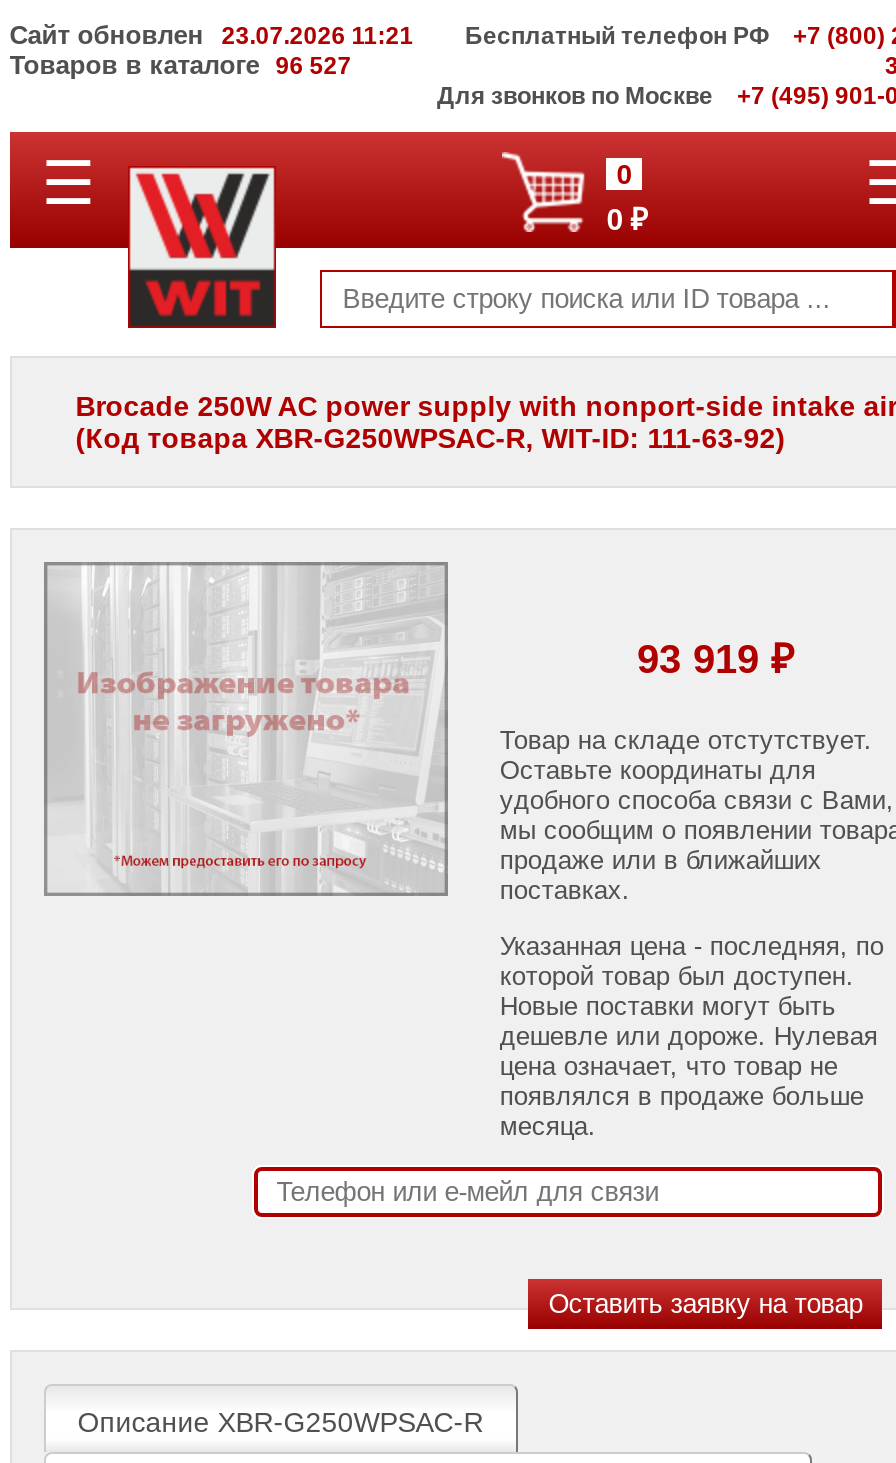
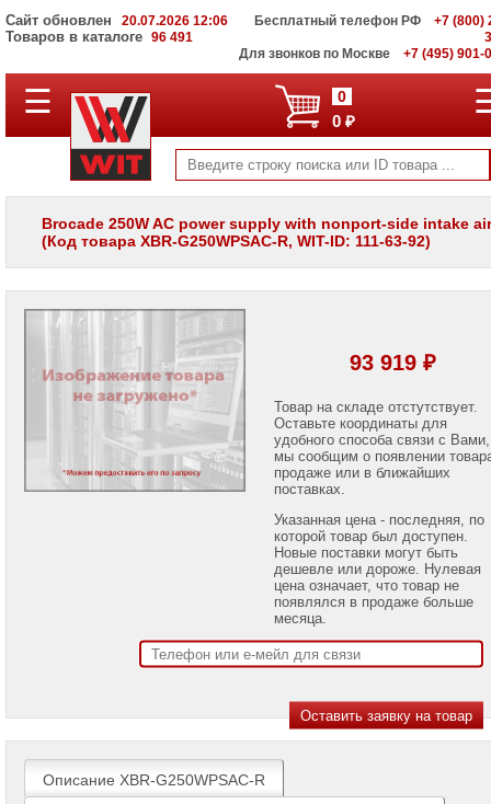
[10,20,414,50] Сайт обновлен 23.07.2026 11:21 -> [5,12,228,28] Сайт обновлен 20.07.2026 12:06
[10,50,352,80] Товаров в каталоге 96 527 -> [5,28,193,45] Товаров в каталоге 96 491

